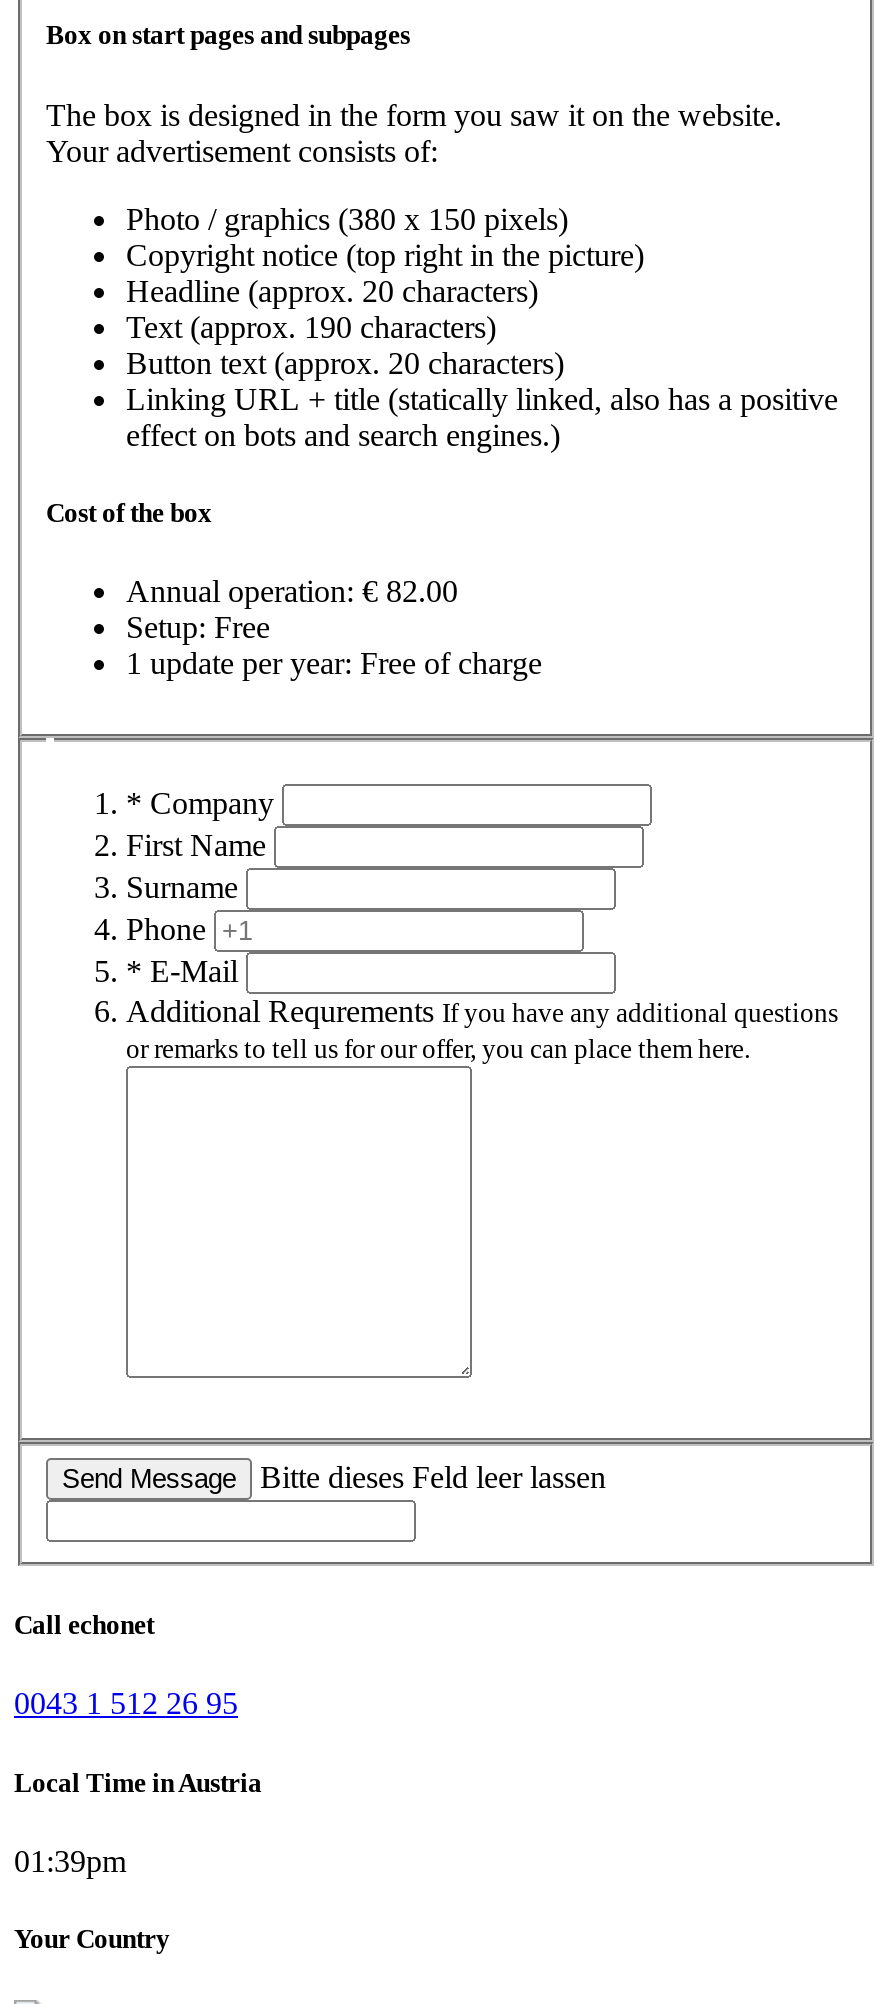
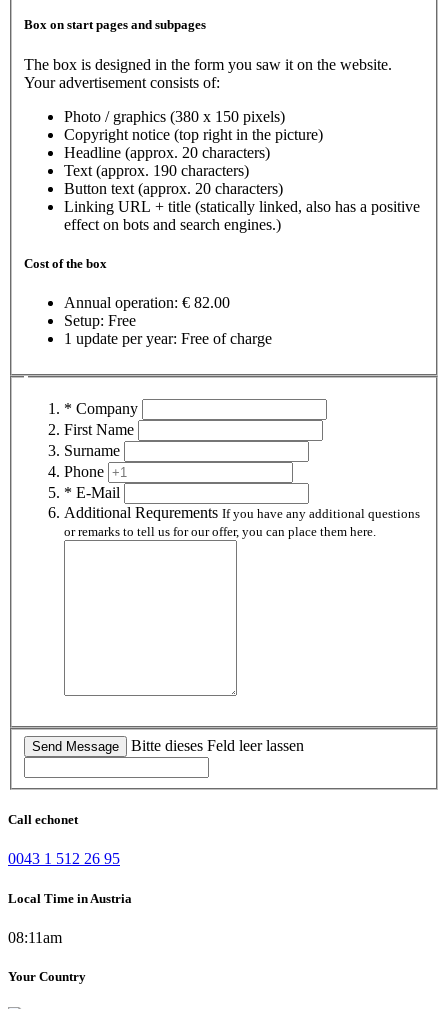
[14,1843,126,1877] 01:39pm -> [8,929,62,946] 08:11am

